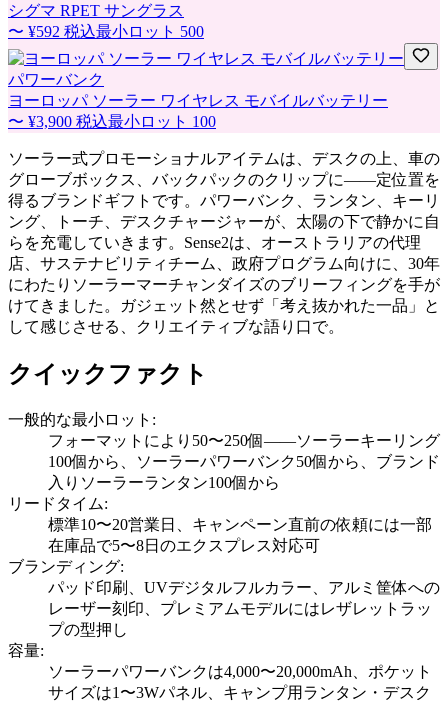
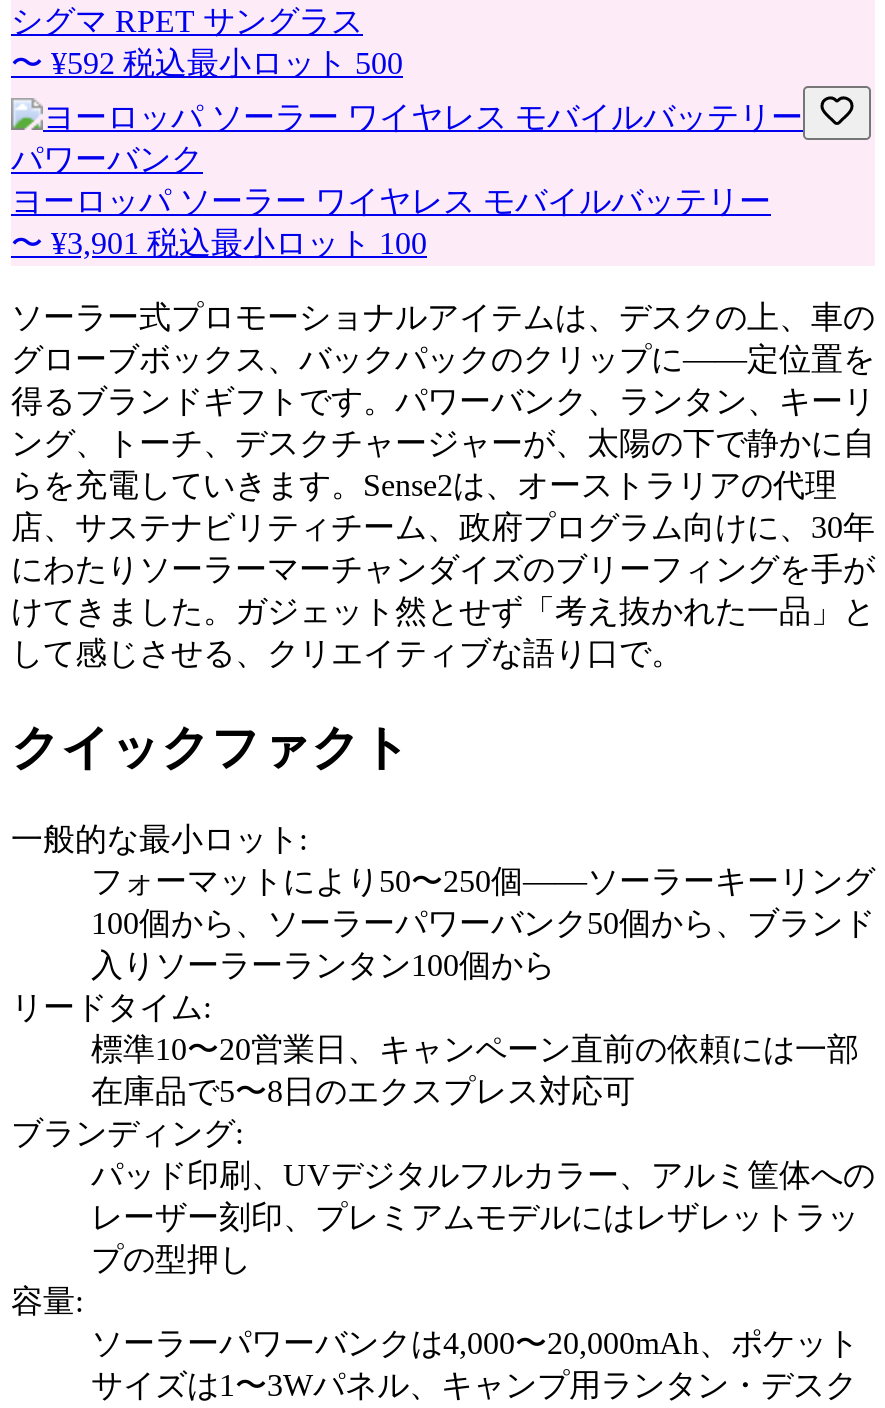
[8,113,216,130] 〜 ¥3,900 税込最小ロット 100 -> [11,226,427,260] 〜 ¥3,901 税込最小ロット 100

